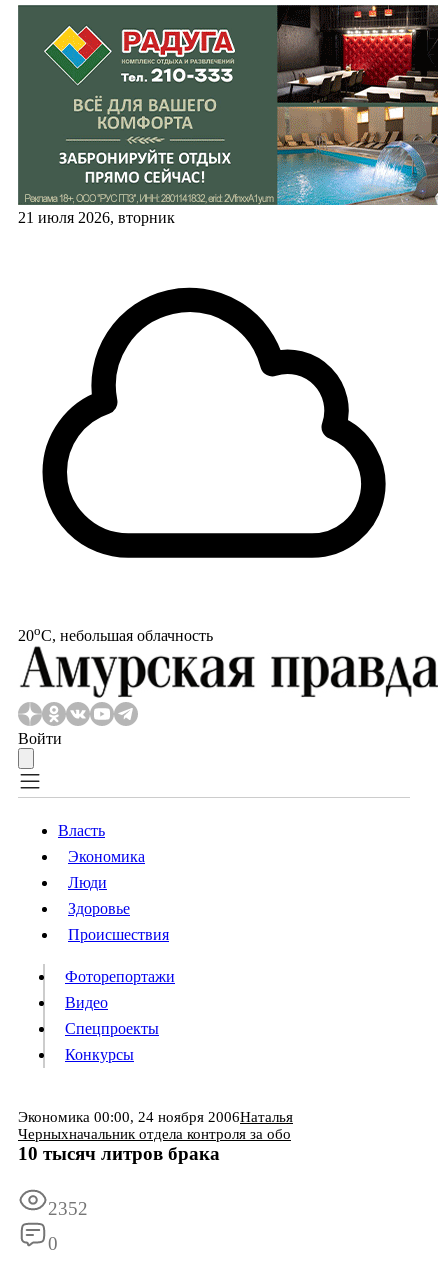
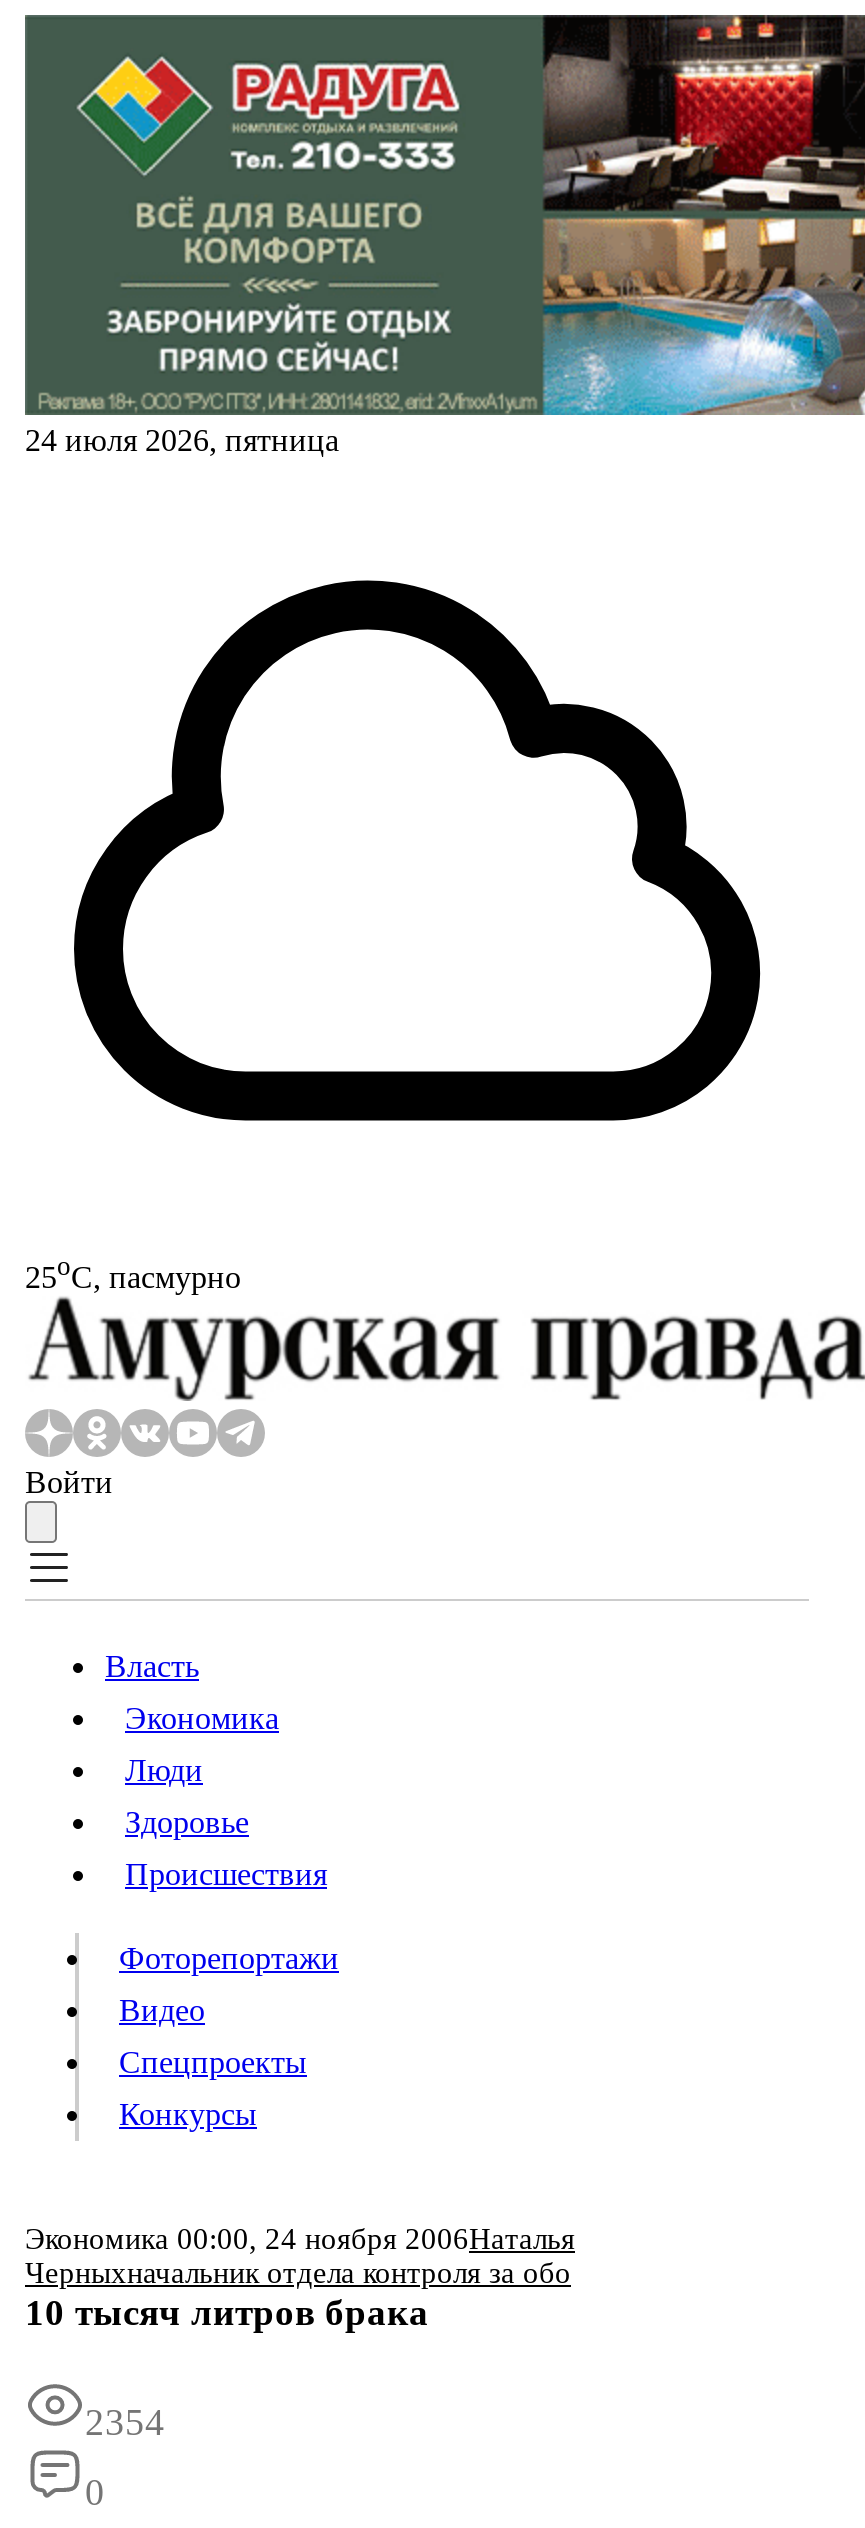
[18,209,175,226] 21 июля 2026, вторник -> [25,423,339,457] 24 июля 2026, пятница
[18,623,213,644] 20oС, небольшая облачность -> [25,1251,241,1294] 25oС, пасмурно
[48,1198,88,1219] 2352 -> [85,2402,165,2444] 2354

